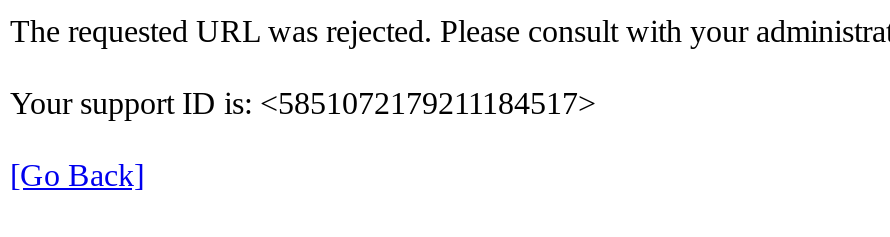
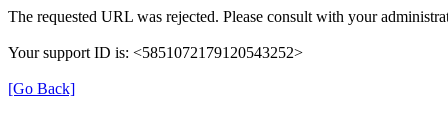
[10,86,596,120] Your support ID is: <5851072179211184517> -> [8,44,303,61] Your support ID is: <5851072179120543252>

